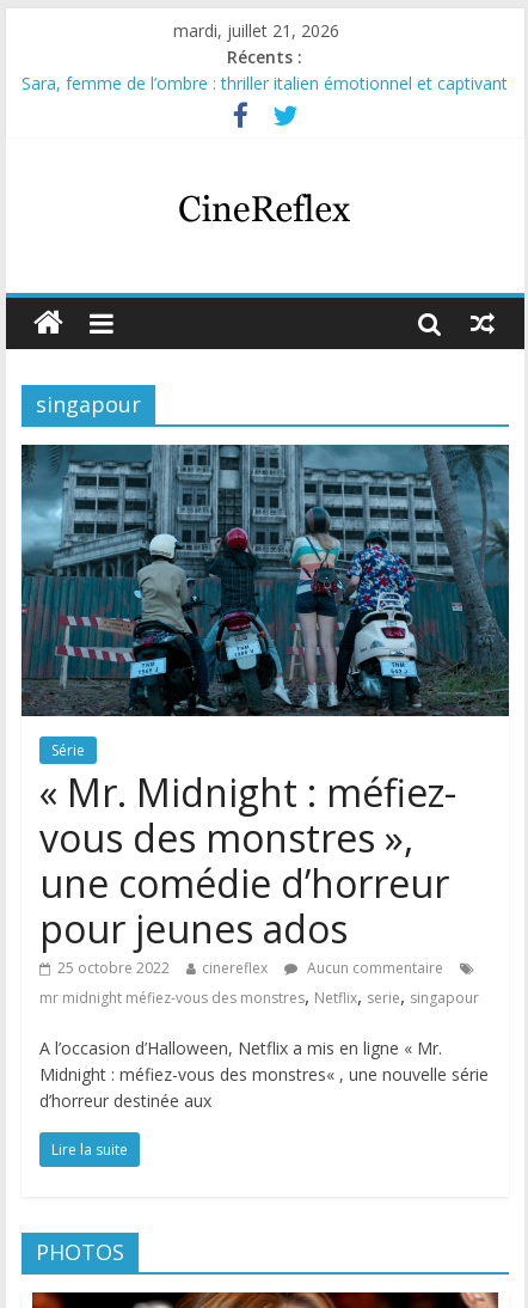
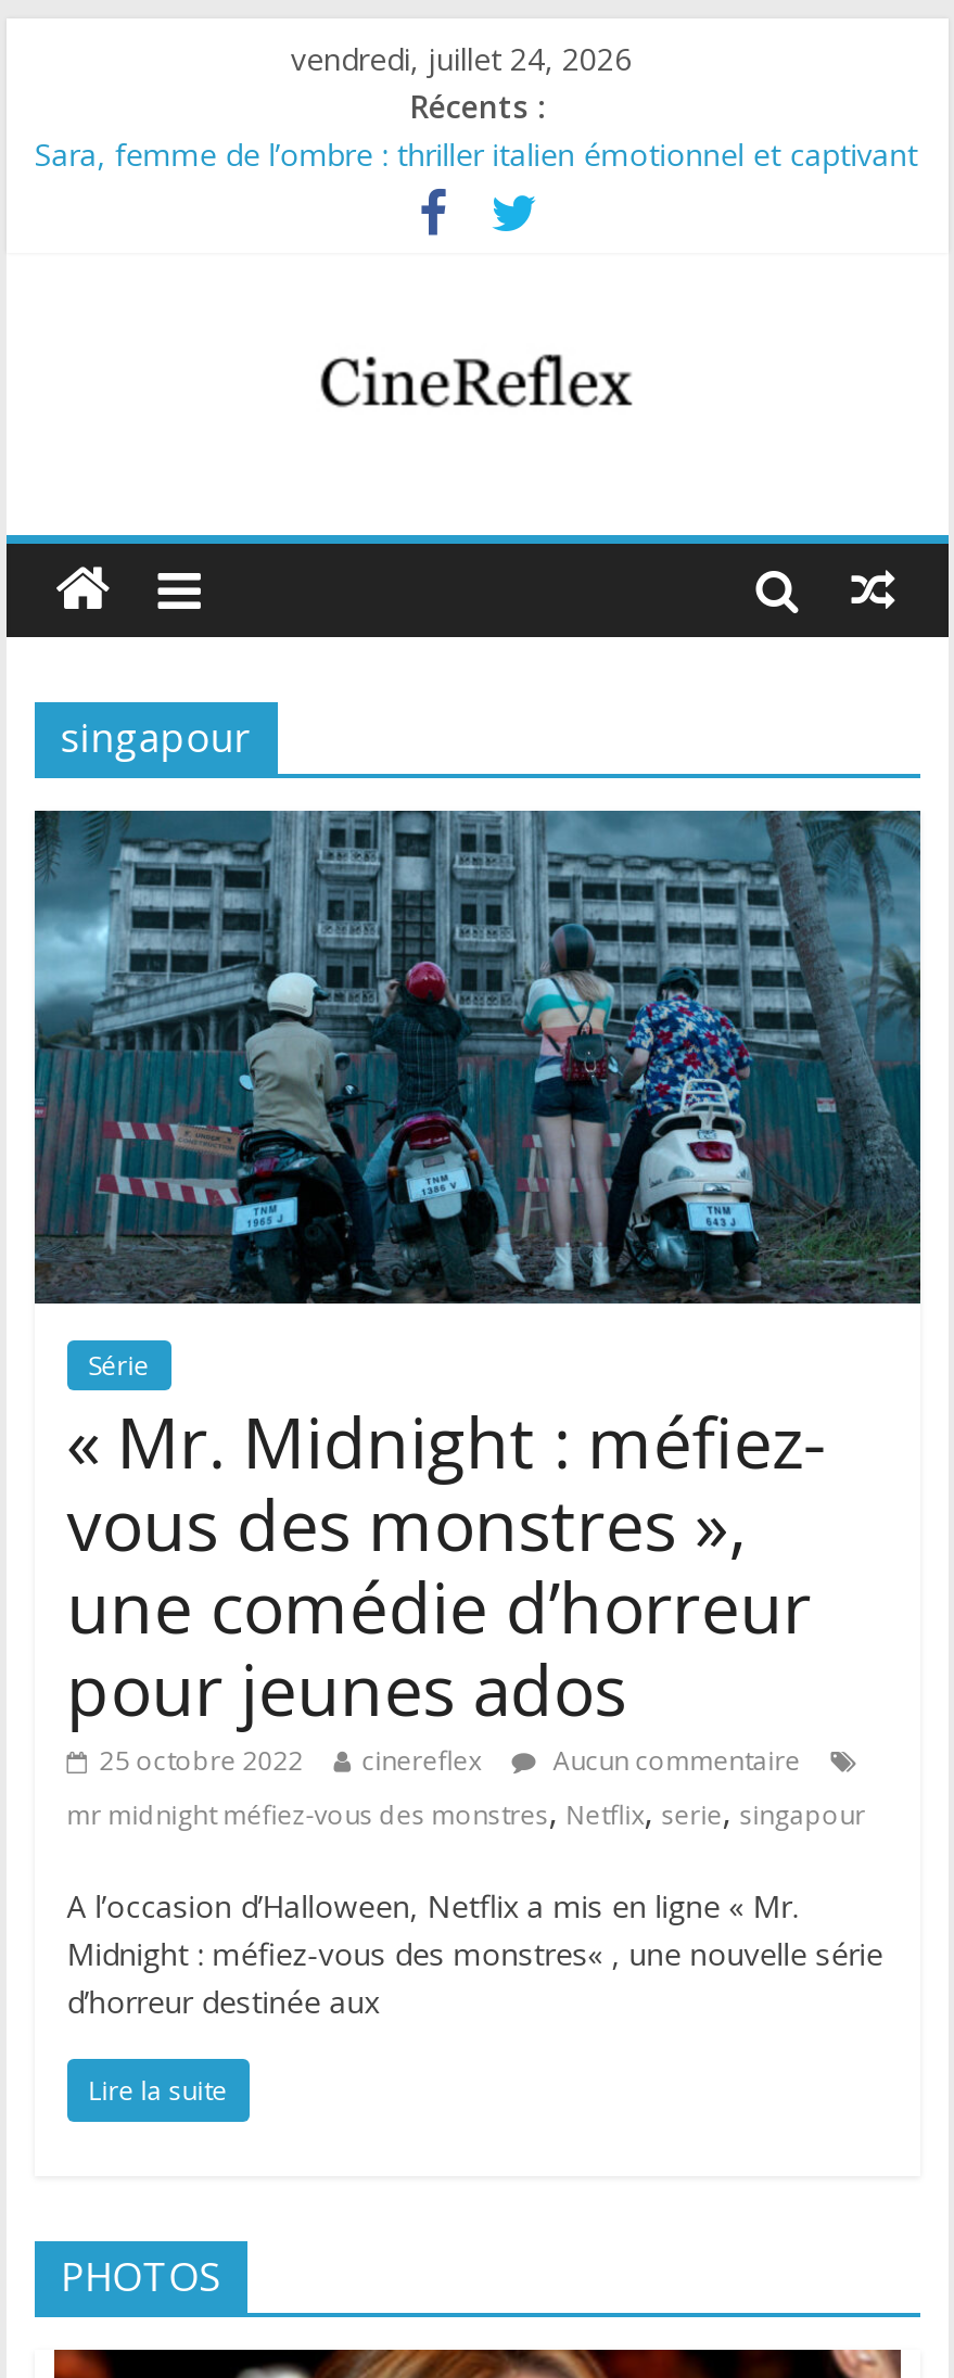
[173,19,339,42] mardi, juillet 21, 2026 -> [291,38,632,79] vendredi, juillet 24, 2026

